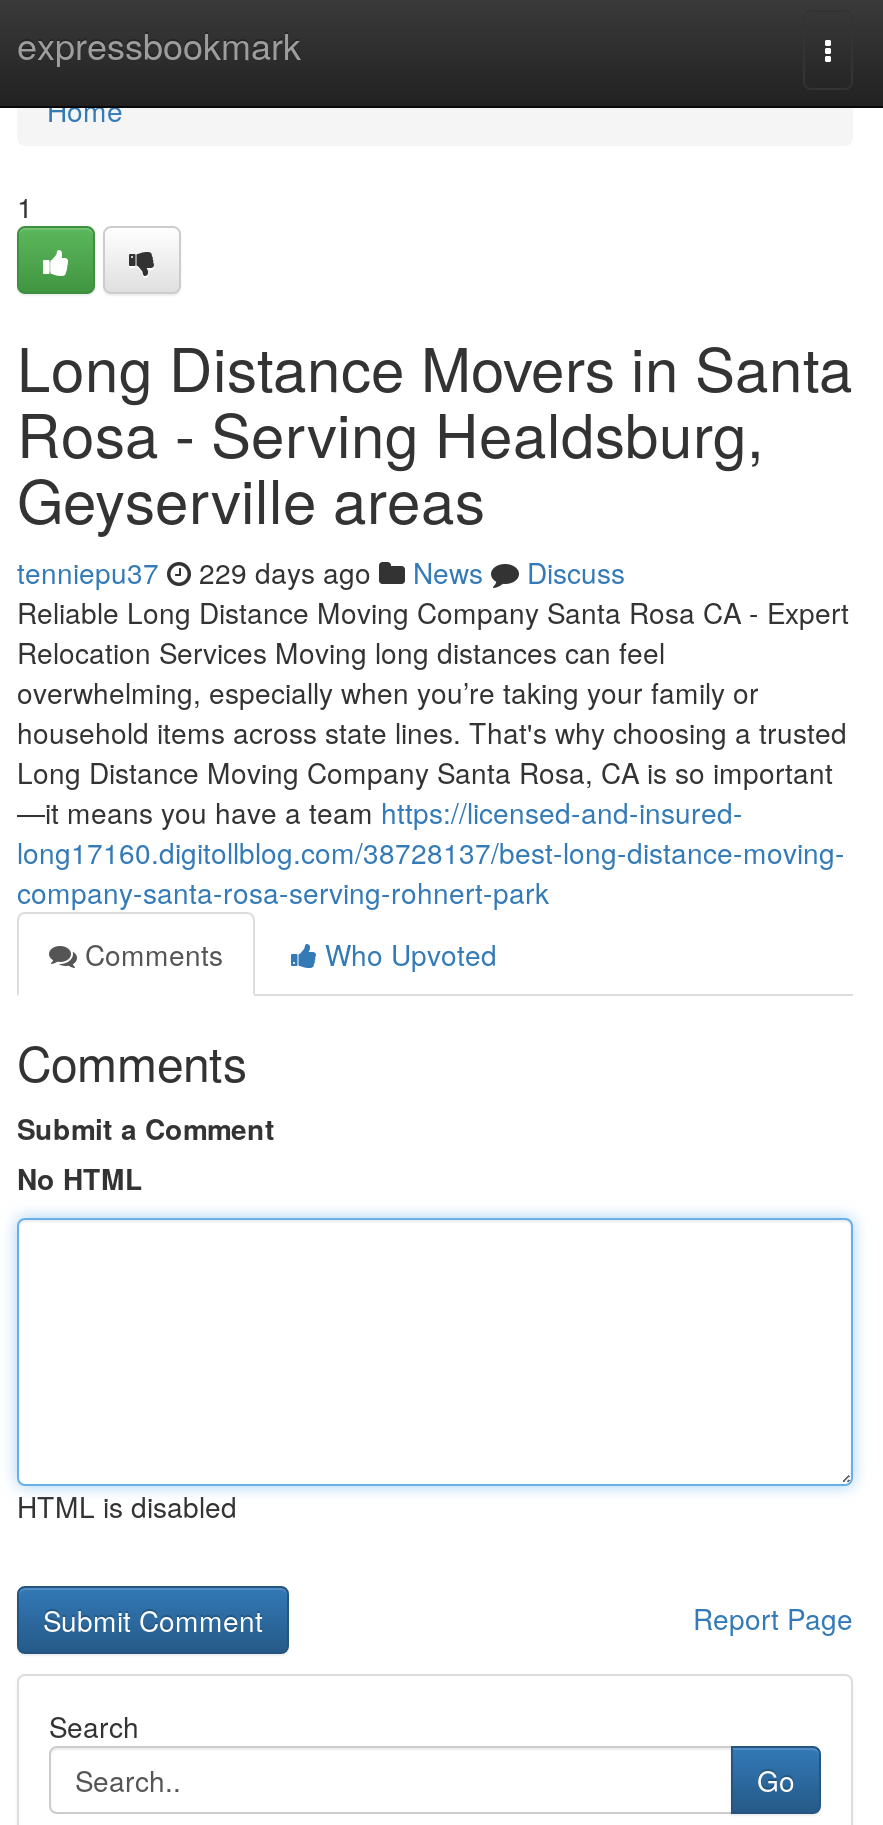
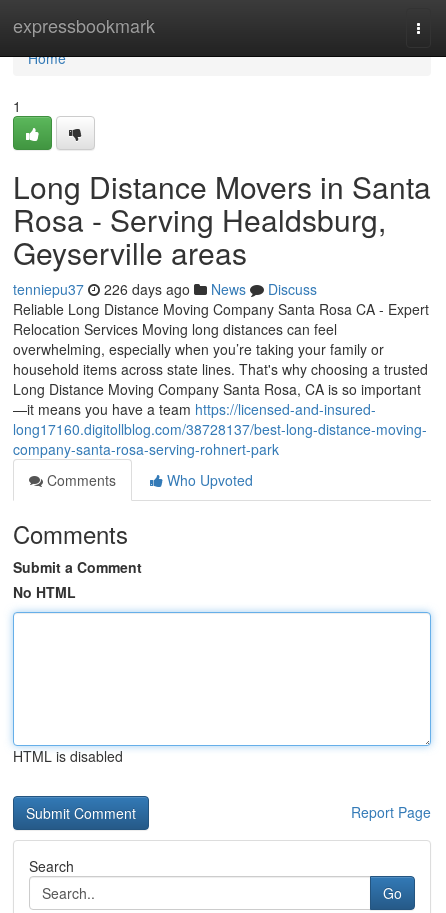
[17,552,625,592] tenniepu37 229 days ago News Discuss -> [13,279,317,299] tenniepu37 226 days ago News Discuss

